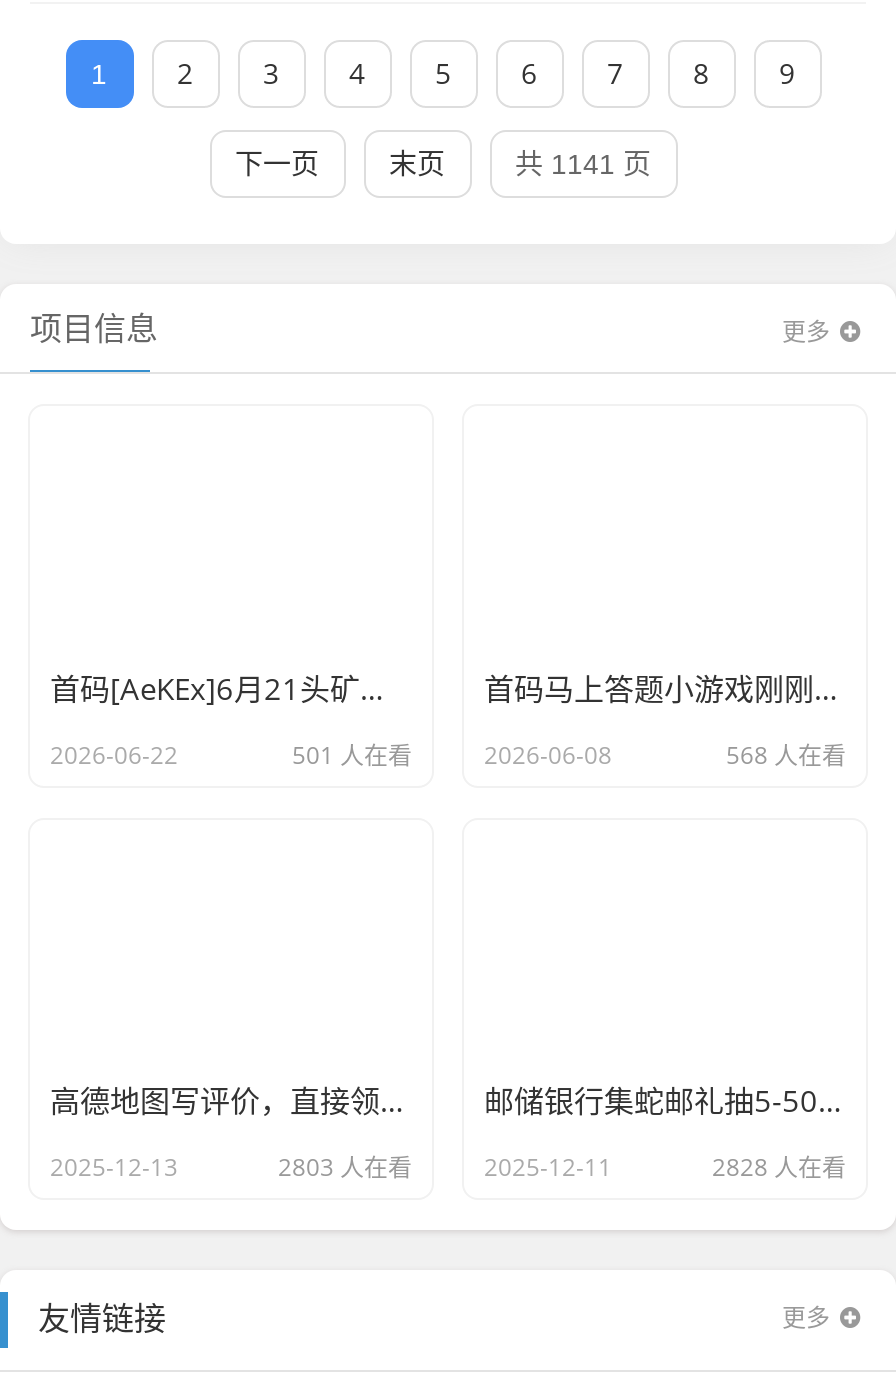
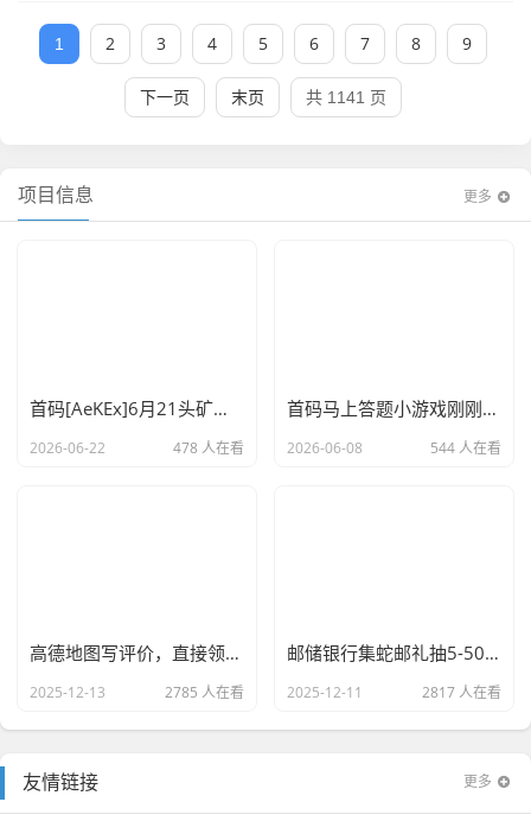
[292,737,412,771] 501 人在看 -> [173,437,244,457] 478 人在看
[726,737,846,771] 568 人在看 -> [430,437,501,457] 544 人在看
[278,1151,412,1185] 2803 人在看 -> [165,683,244,703] 2785 人在看
[712,1151,846,1185] 2828 人在看 -> [422,683,501,703] 2817 人在看

